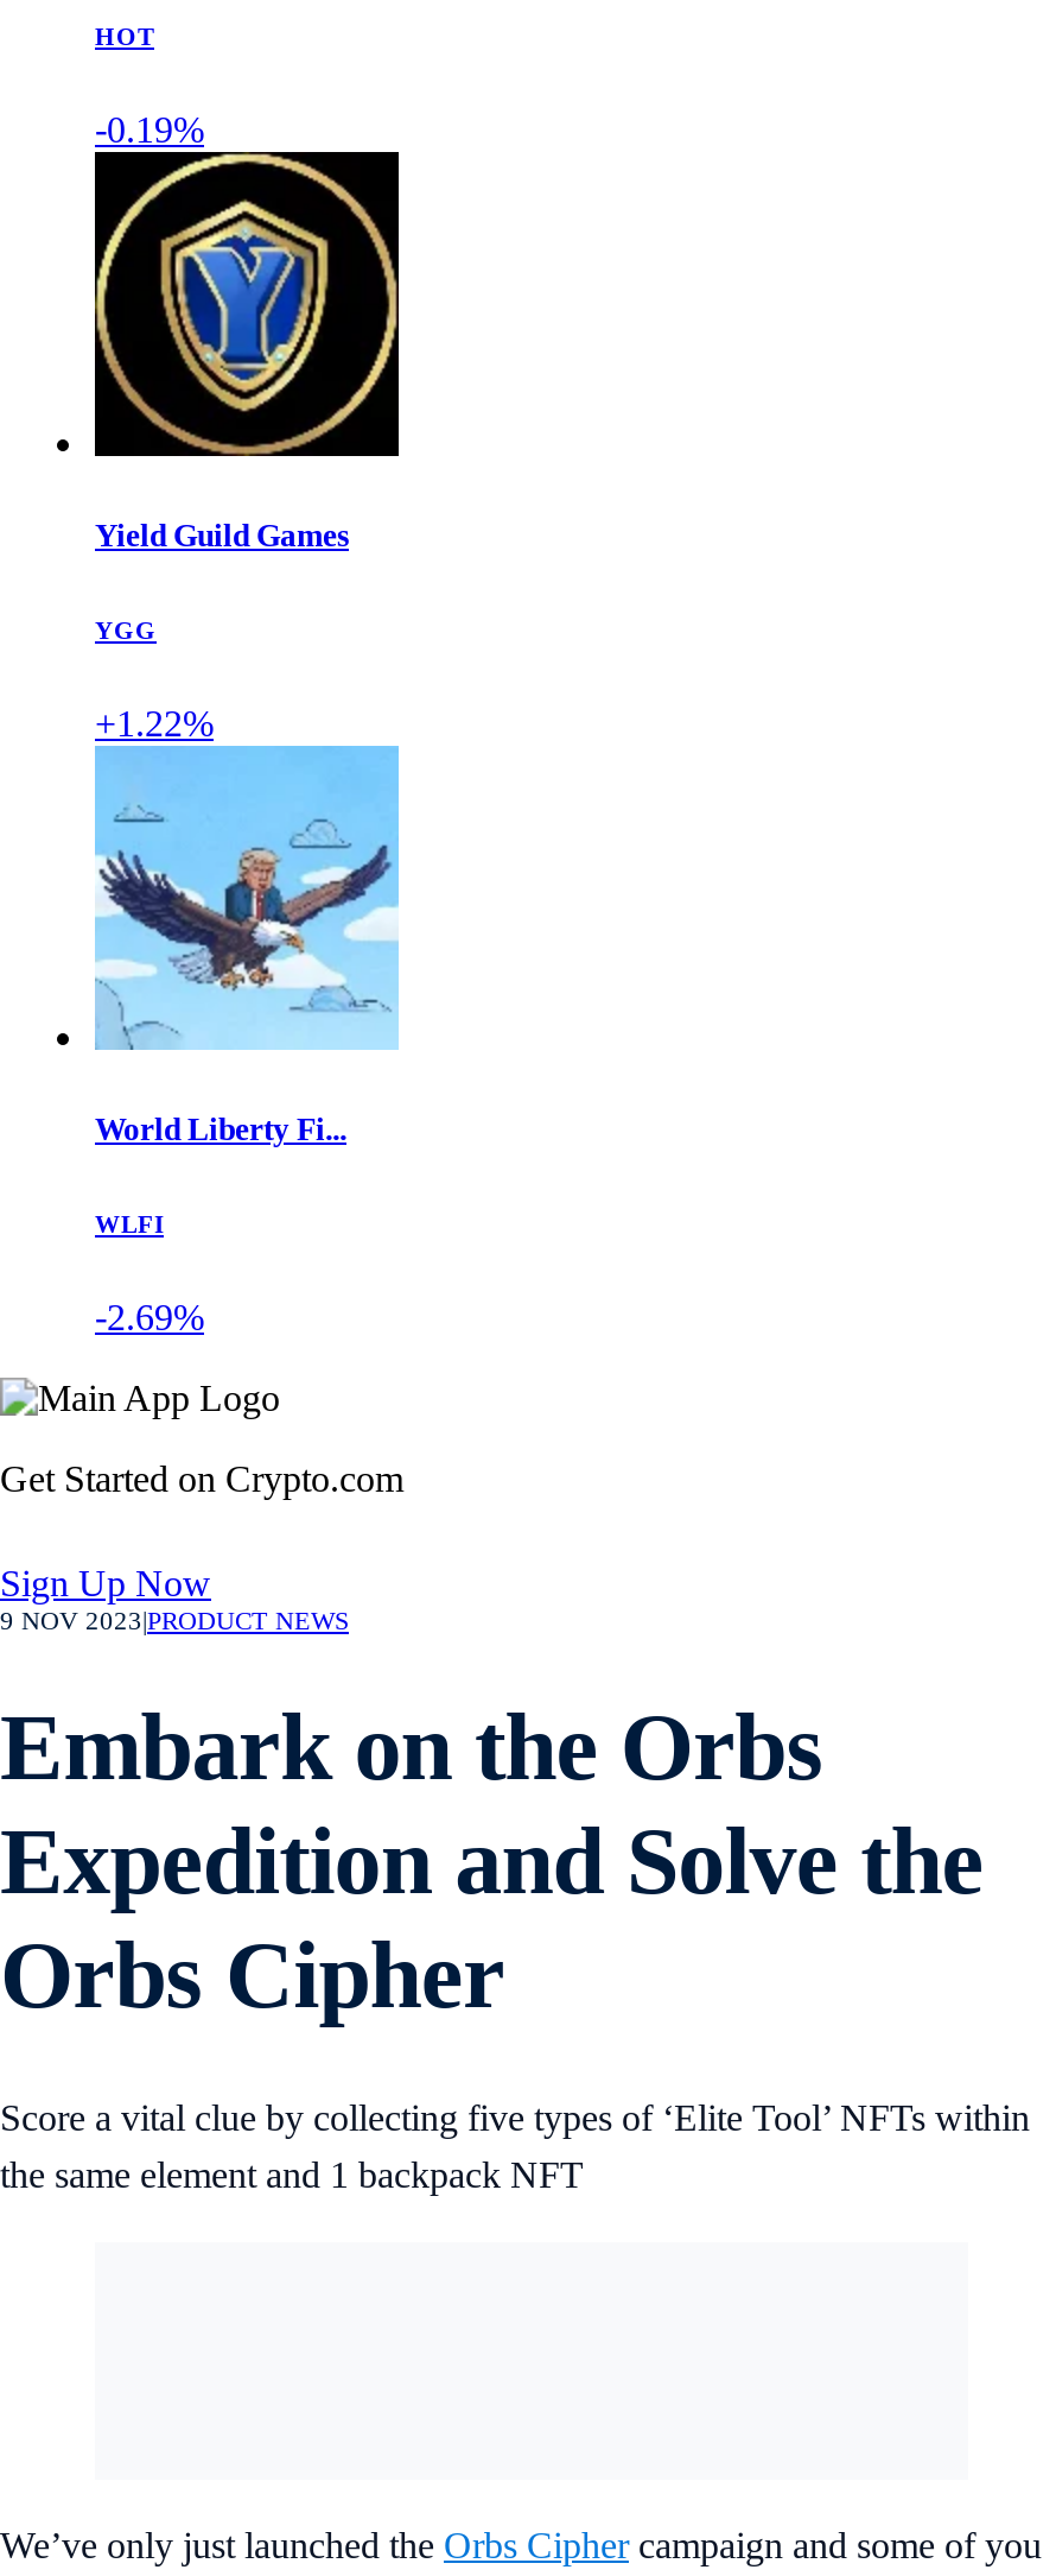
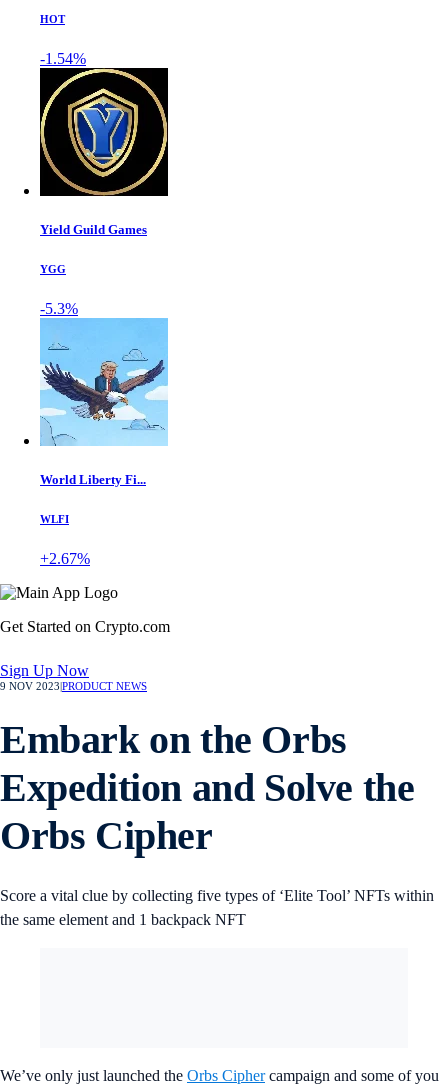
[95,110,204,150] -0.19% -> [40,50,86,67] -1.54%
[95,704,214,744] +1.22% -> [40,300,78,317] -5.3%
[95,1298,204,1338] -2.69% -> [40,550,90,567] +2.67%

